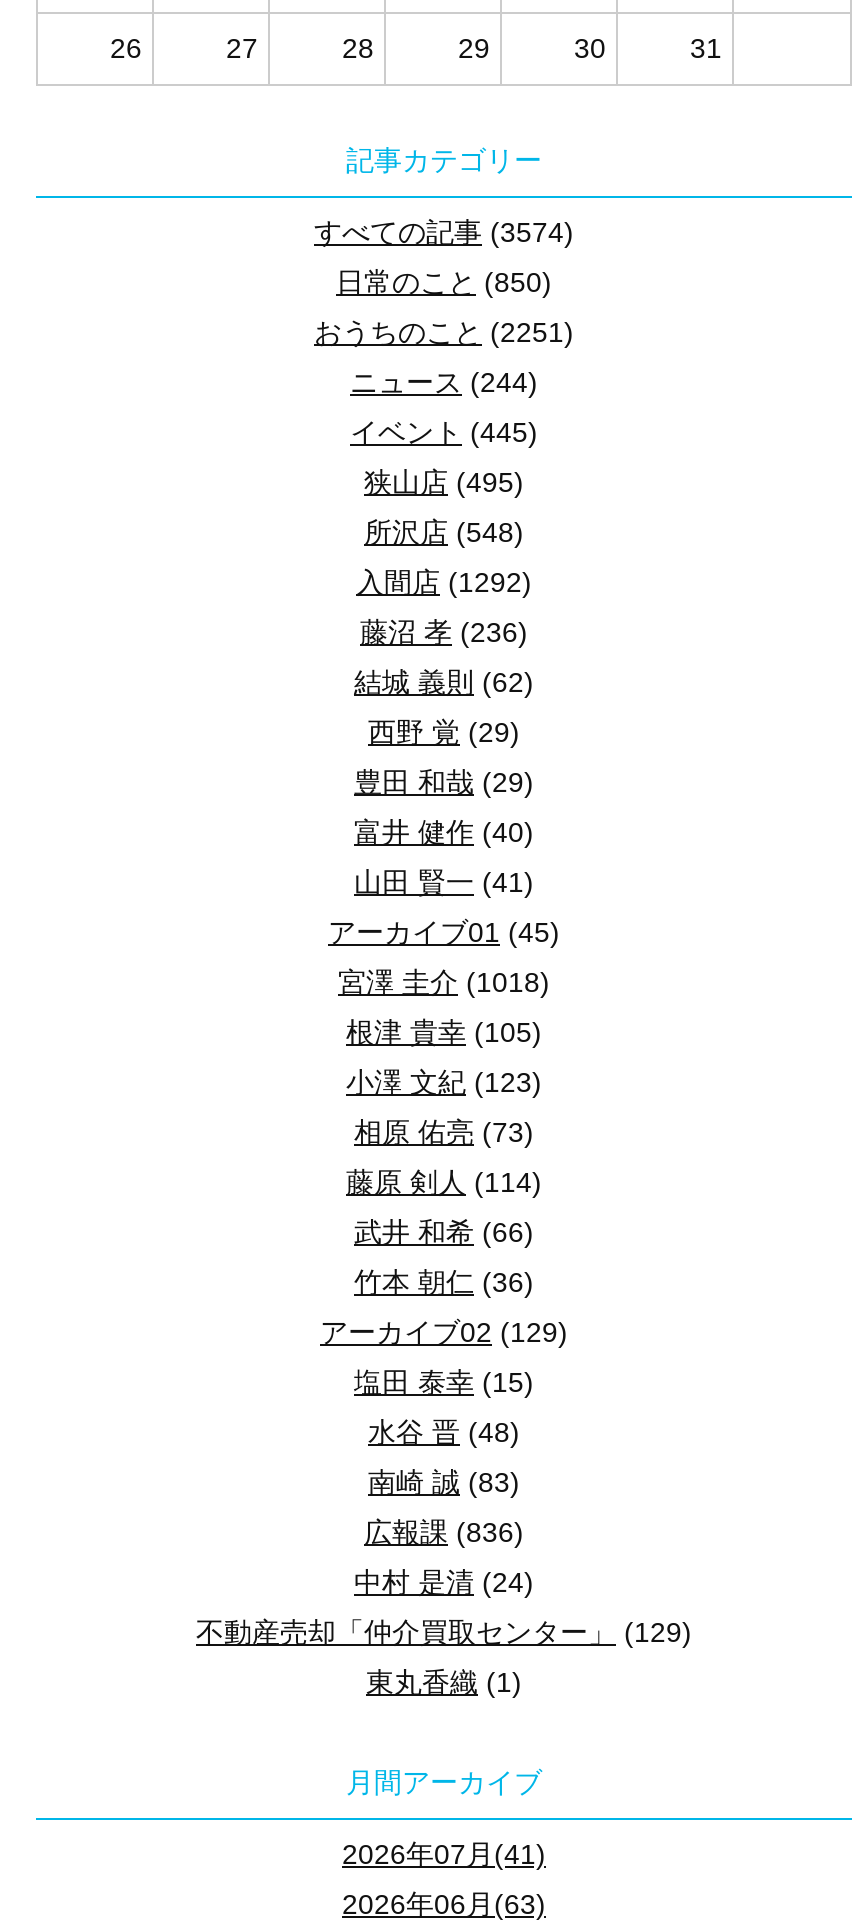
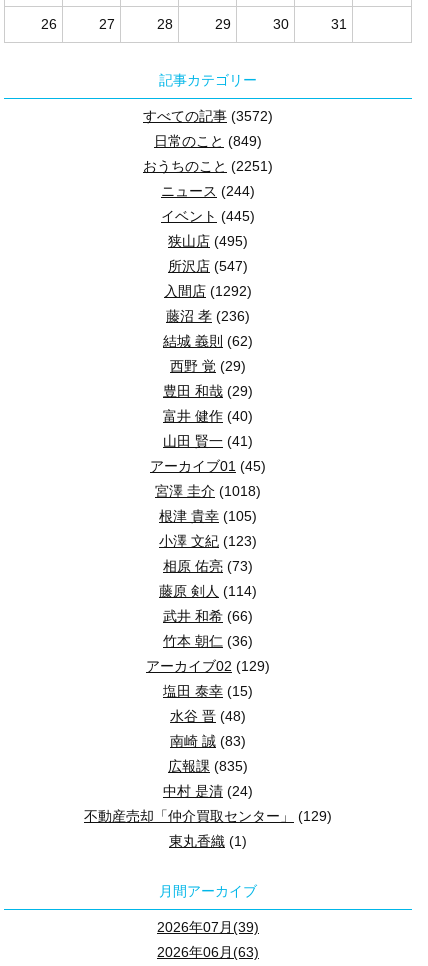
[314,216,574,248] すべての記事(3574) -> [143,108,273,124] すべての記事(3572)
[336,266,552,298] 日常のこと(850) -> [154,133,262,149] 日常のこと(849)
[364,516,524,548] 所沢店(548) -> [168,258,248,274] 所沢店(547)
[364,1516,524,1548] 広報課(836) -> [168,758,248,774] 広報課(835)
[342,1838,546,1870] 2026年07月(41) -> [157,919,259,935] 2026年07月(39)

